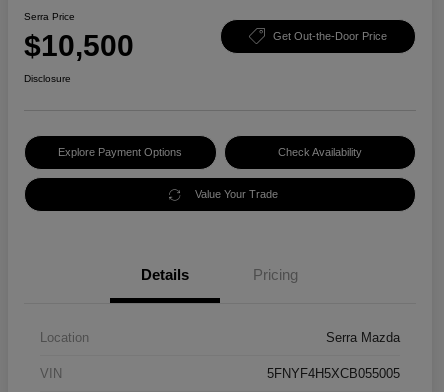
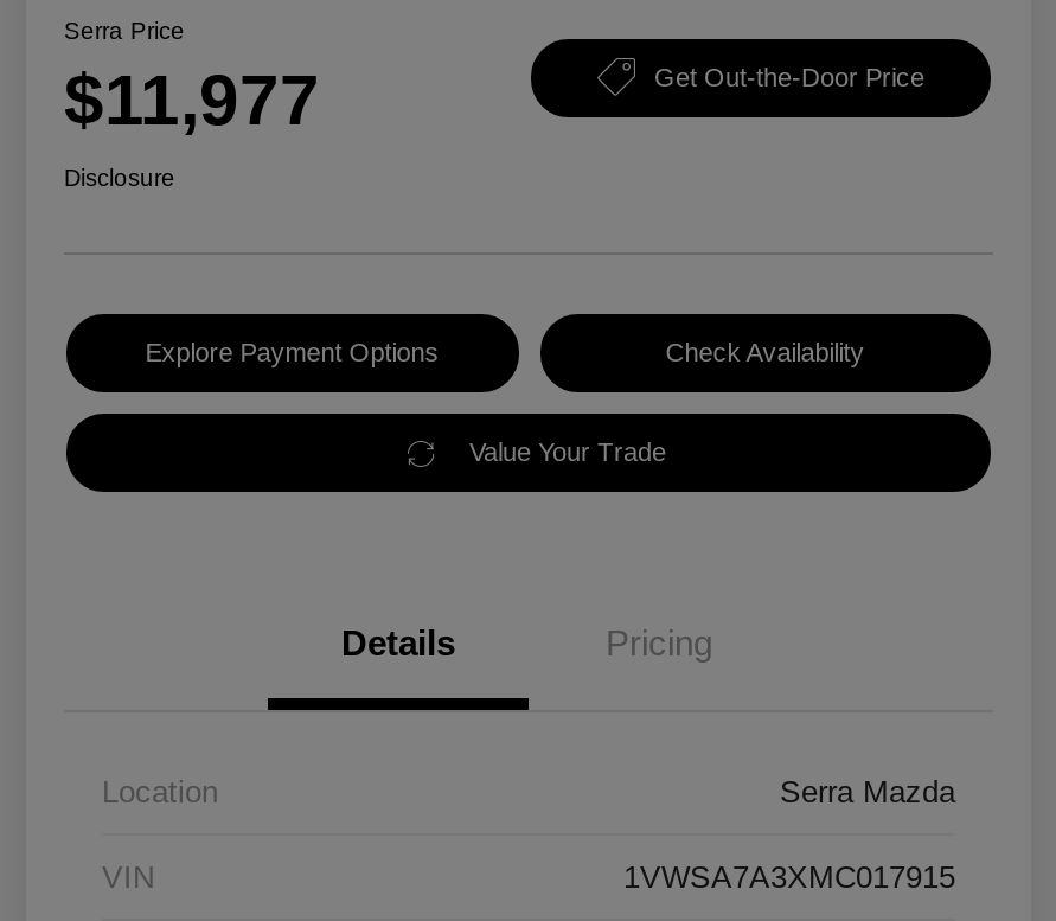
[24,29,134,62] $10,500 -> [64,61,320,139] $11,977
[267,366,400,381] 5FNYF4H5XCB055005 -> [623,860,955,895] 1VWSA7A3XMC017915

